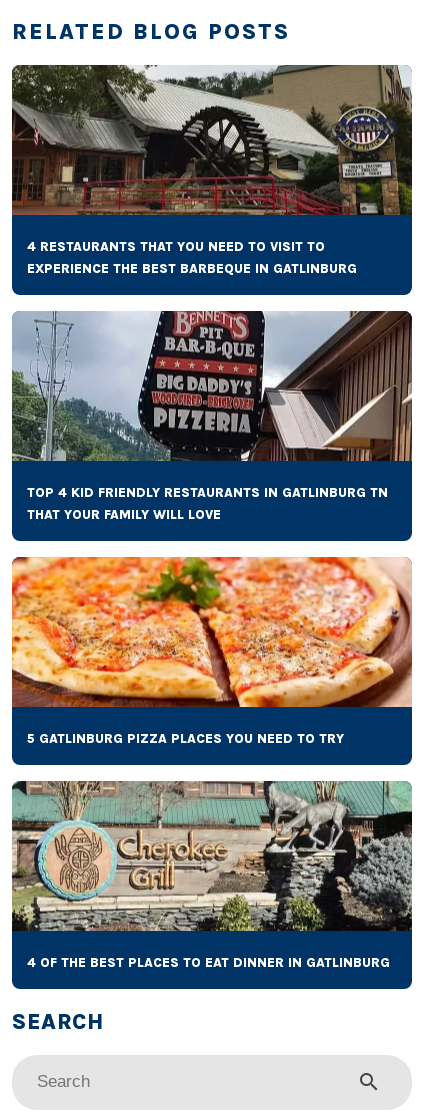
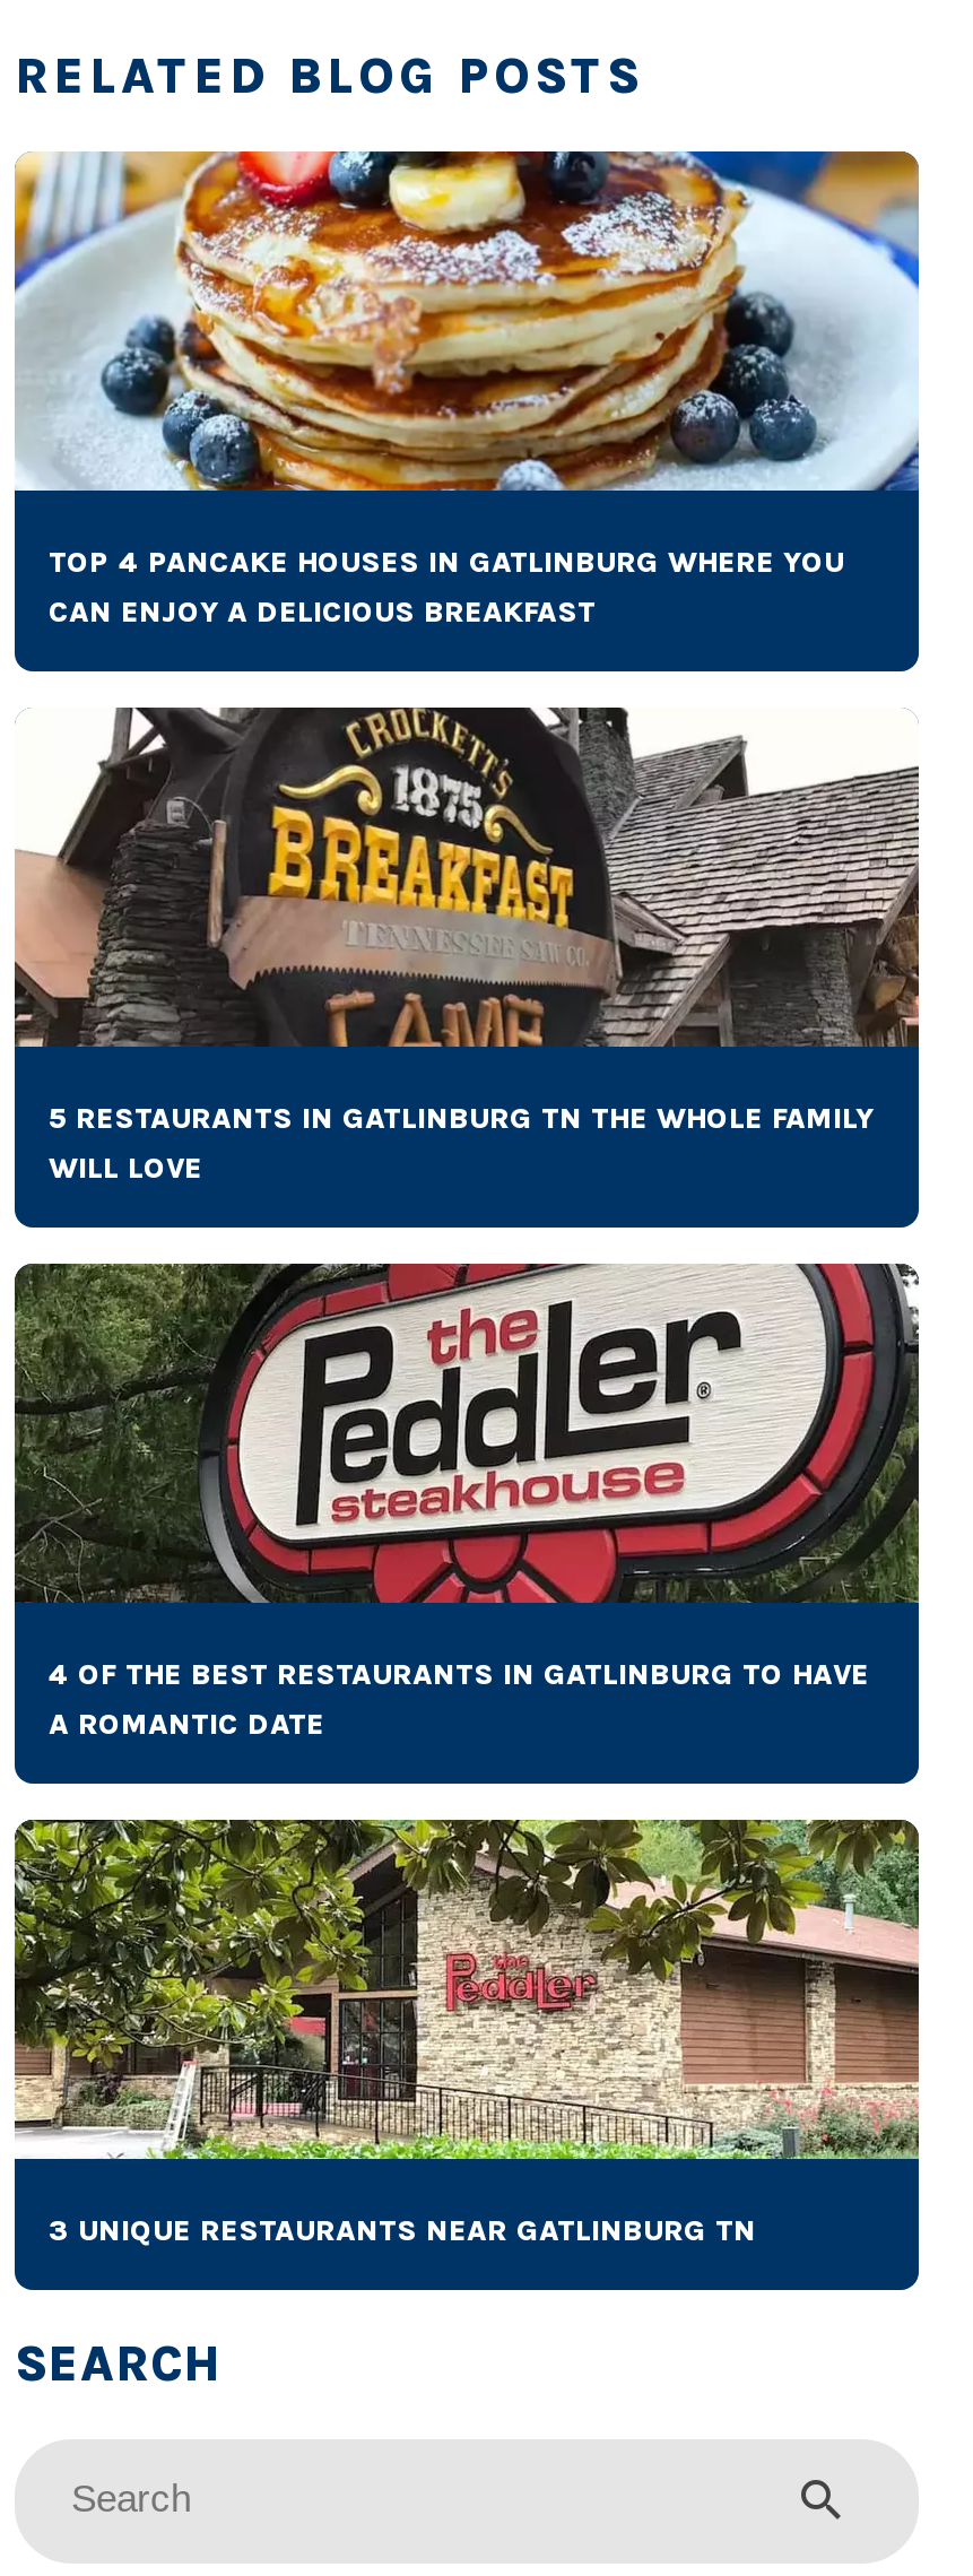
[11,64,413,276] [image] | 4 RESTAURANTS THAT YOU NEED TO VISIT TO | EXPERIENCE THE BEST BARBEQUE IN GATLINBURG -> [12,149,921,628] [image] | TOP 4 PANCAKE HOUSES IN GATLINBURG WHERE YOU | CAN ENJOY A DELICIOUS BREAKFAST
[11,310,412,522] [image] | TOP 4 KID FRIENDLY RESTAURANTS IN GATLINBURG TN | THAT YOUR FAMILY WILL LOVE -> [15,705,919,1184] [image] | 5 RESTAURANTS IN GATLINBURG TN THE WHOLE FAMILY | WILL LOVE
[11,556,413,746] [image] | 5 GATLINBURG PIZZA PLACES YOU NEED TO TRY -> [12,1261,921,1740] [image] | 4 OF THE BEST RESTAURANTS IN GATLINBURG TO HAVE | A ROMANTIC DATE
[11,780,412,970] [image] | 4 OF THE BEST PLACES TO EAT DINNER IN GATLINBURG -> [12,1818,919,2247] [image] | 3 UNIQUE RESTAURANTS NEAR GATLINBURG TN

